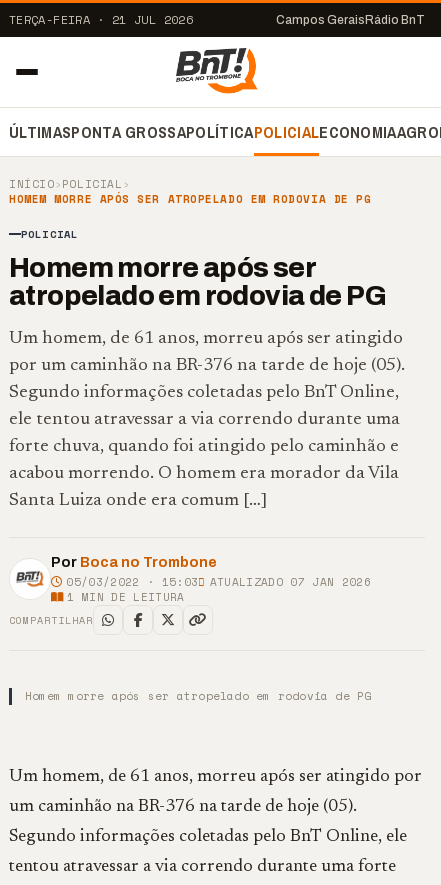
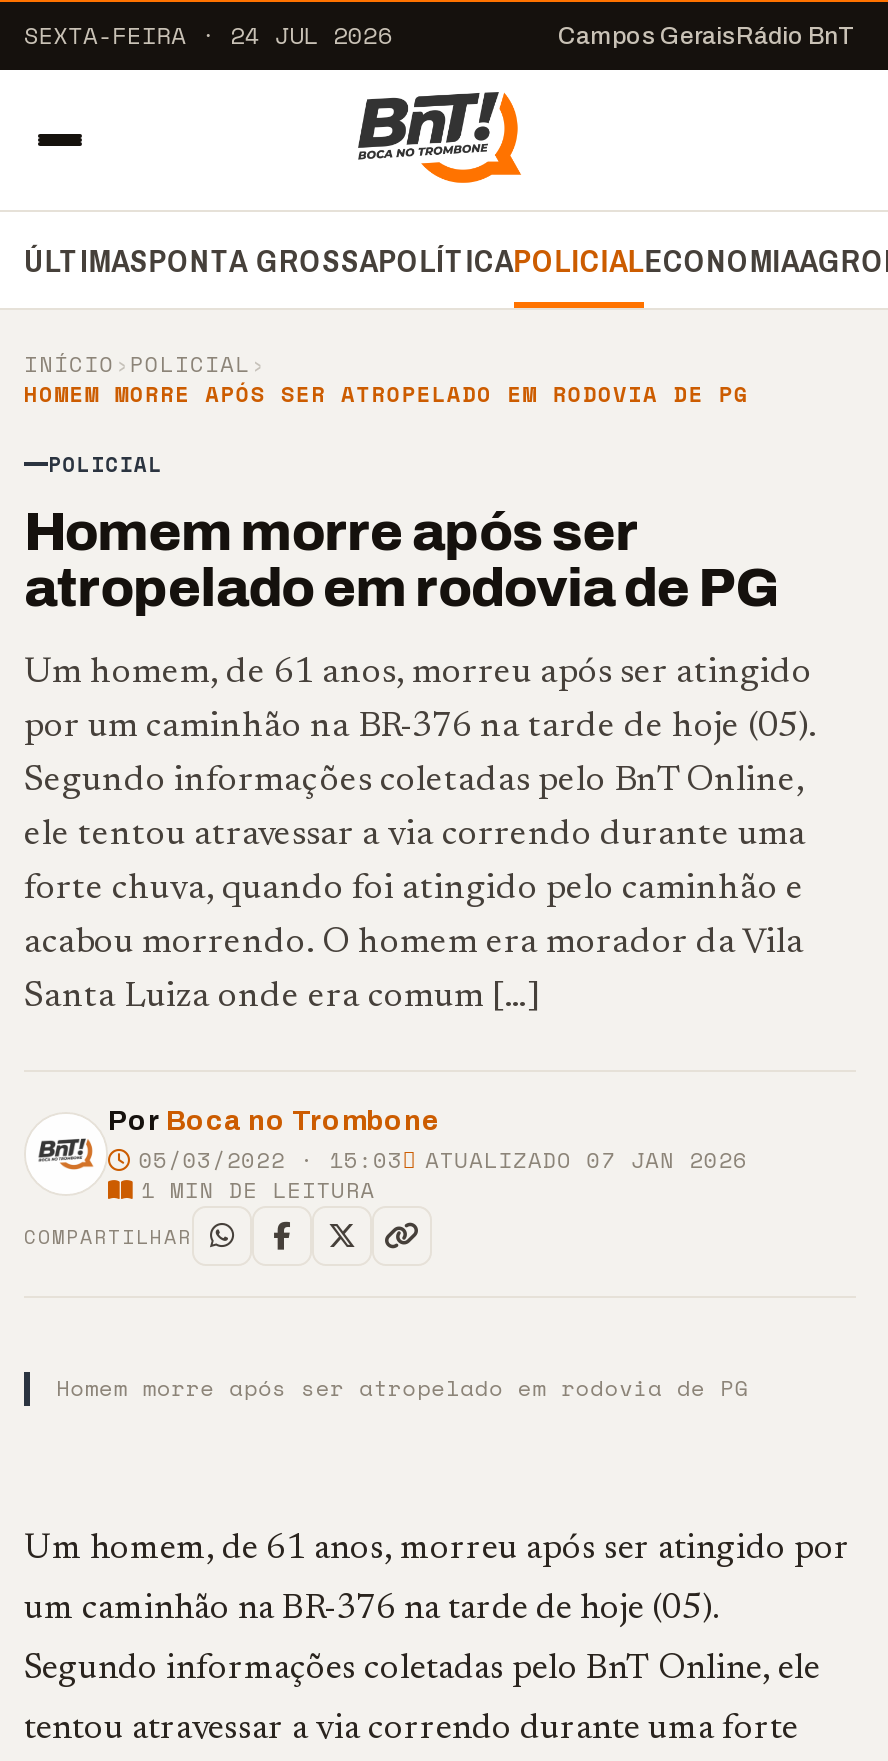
[9,11,193,28] TERÇA-FEIRA · 21 JUL 2026 -> [24,18,392,52] SEXTA-FEIRA · 24 JUL 2026

